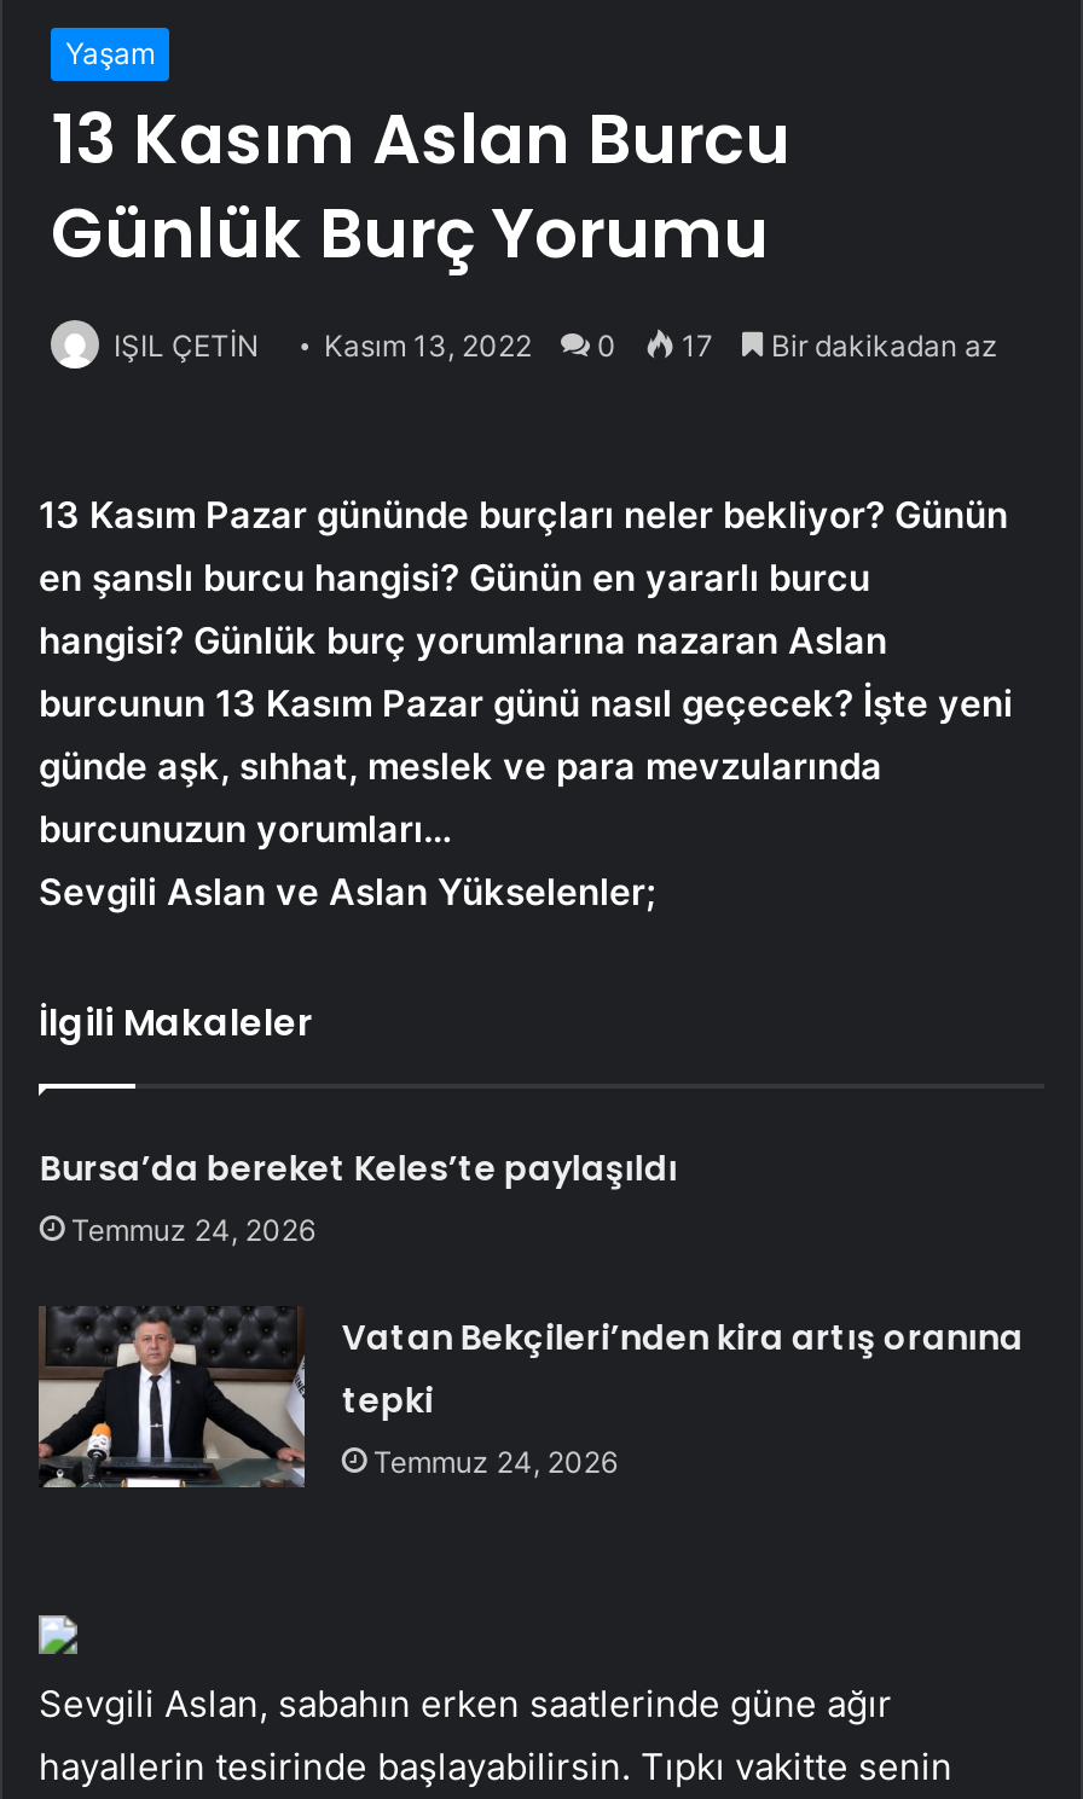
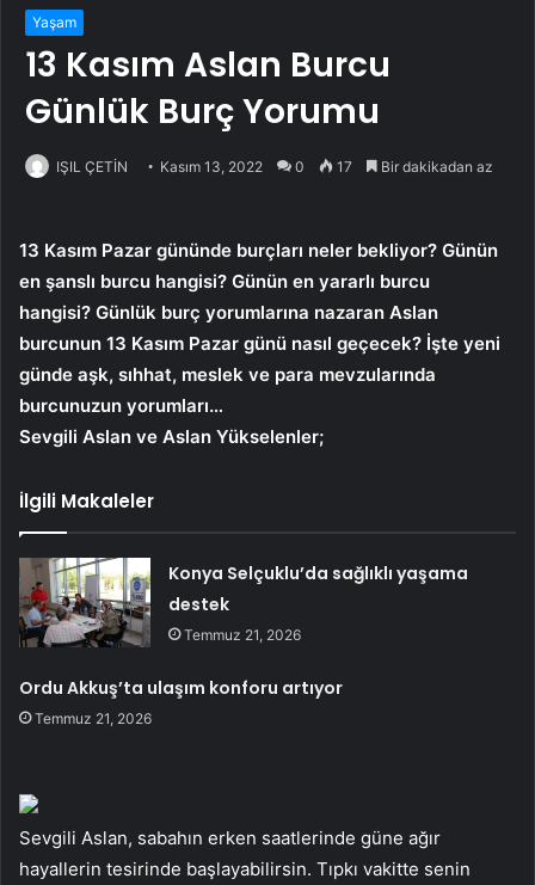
[39,1145,678,1249] Bursa’da bereket Keles’te paylaşıldı | Temmuz 24, 2026 -> [169,562,468,644] Konya Selçuklu’da sağlıklı yaşama | destek | Temmuz 21, 2026
[39,1267,1023,1481] [image] | Vatan Bekçileri’nden kira artış oranına | tepki | Temmuz 24, 2026 -> [19,622,343,728] [image] | Ordu Akkuş’ta ulaşım konforu artıyor | Temmuz 21, 2026

